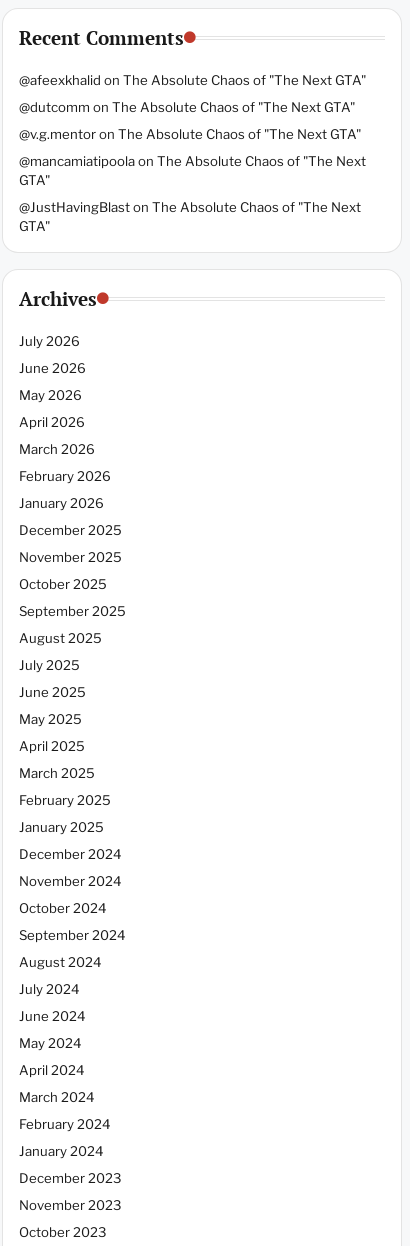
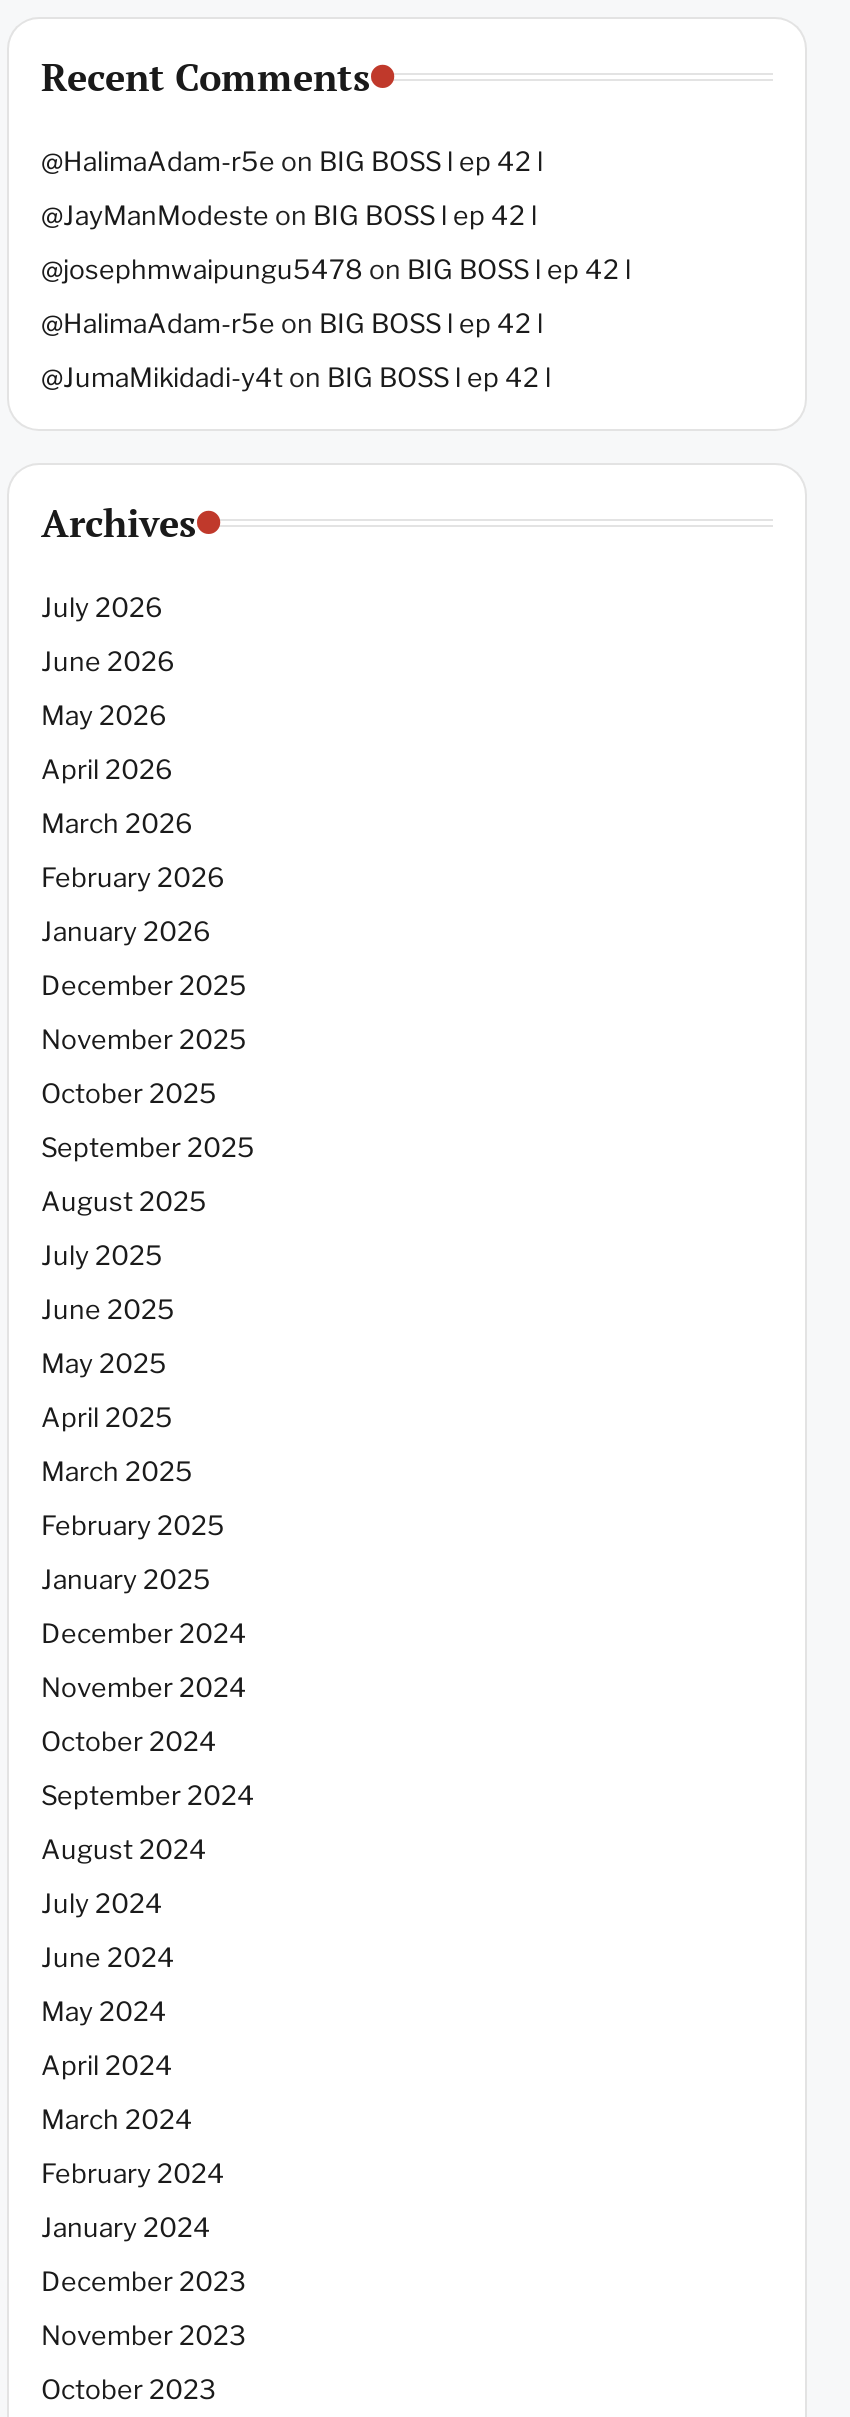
[19,72,366,88] @afeexkhalid on The Absolute Chaos of "The Next GTA" -> [41,145,543,177] @HalimaAdam-r5e on BIG BOSS l ep 42 l
[19,99,355,115] @dutcomm on The Absolute Chaos of "The Next GTA" -> [41,199,537,231] @JayManModeste on BIG BOSS l ep 42 l
[19,126,361,142] @v.g.mentor on The Absolute Chaos of "The Next GTA" -> [41,253,631,285] @josephmwaipungu5478 on BIG BOSS l ep 42 l
[19,153,366,188] @mancamiatipoola on The Absolute Chaos of "The Next | GTA" -> [41,307,543,339] @HalimaAdam-r5e on BIG BOSS l ep 42 l
[19,199,361,234] @JustHavingBlast on The Absolute Chaos of "The Next | GTA" -> [41,361,551,393] @JumaMikidadi-y4t on BIG BOSS l ep 42 l

